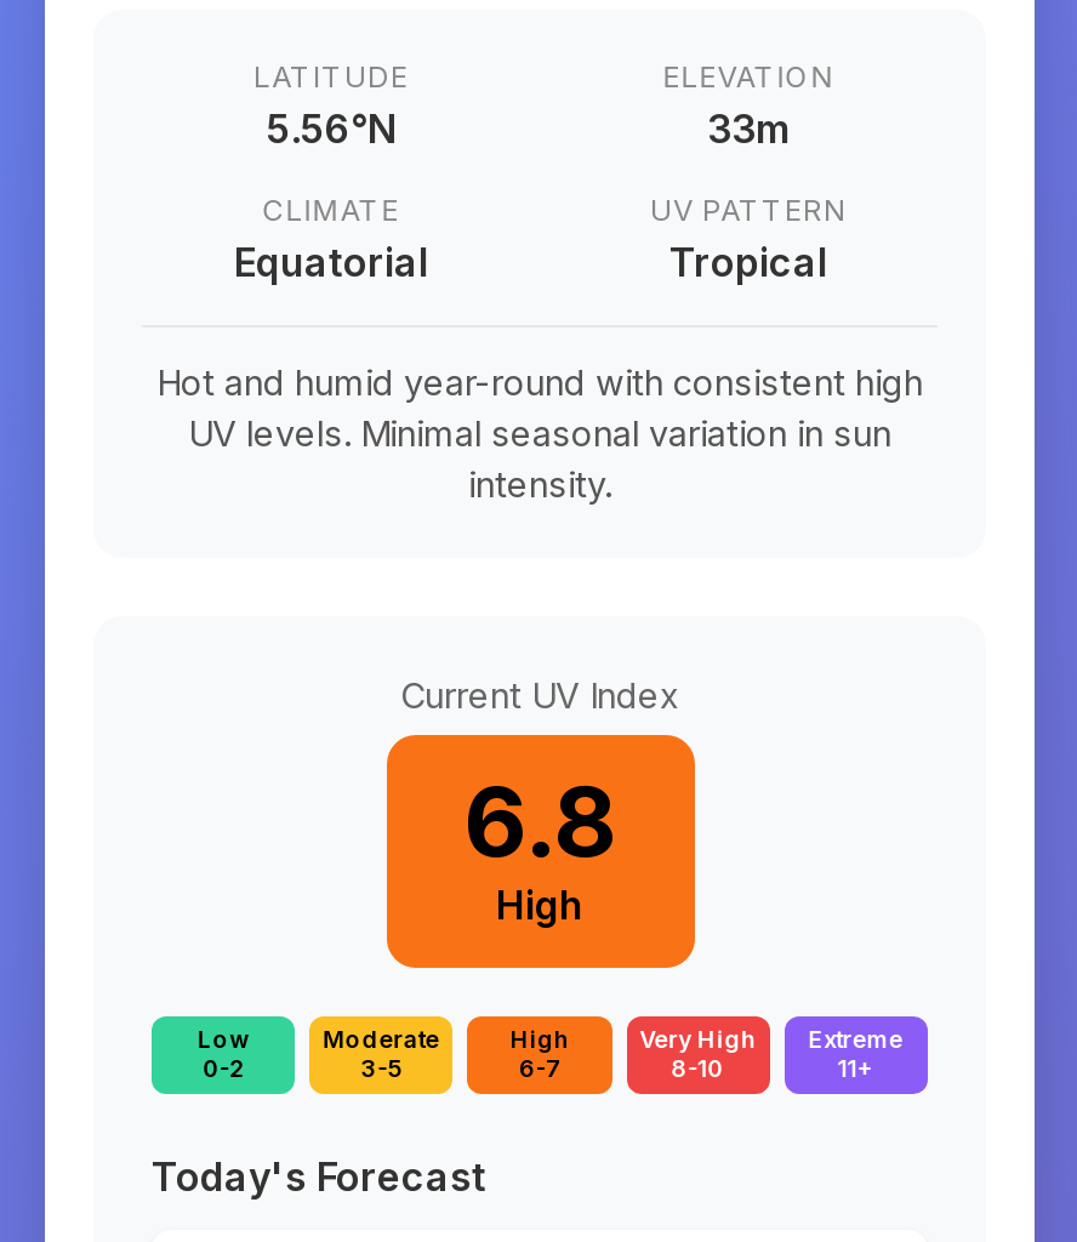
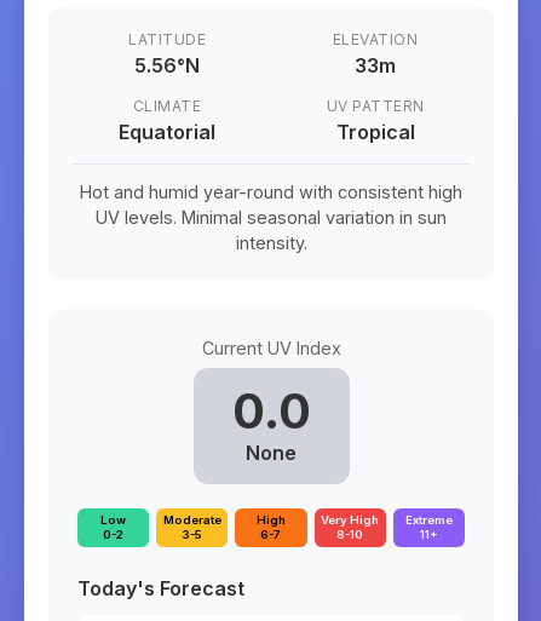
[463,762,616,929] 6.8 | High -> [232,381,310,465] 0.0 | None

